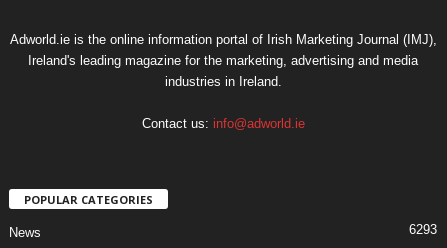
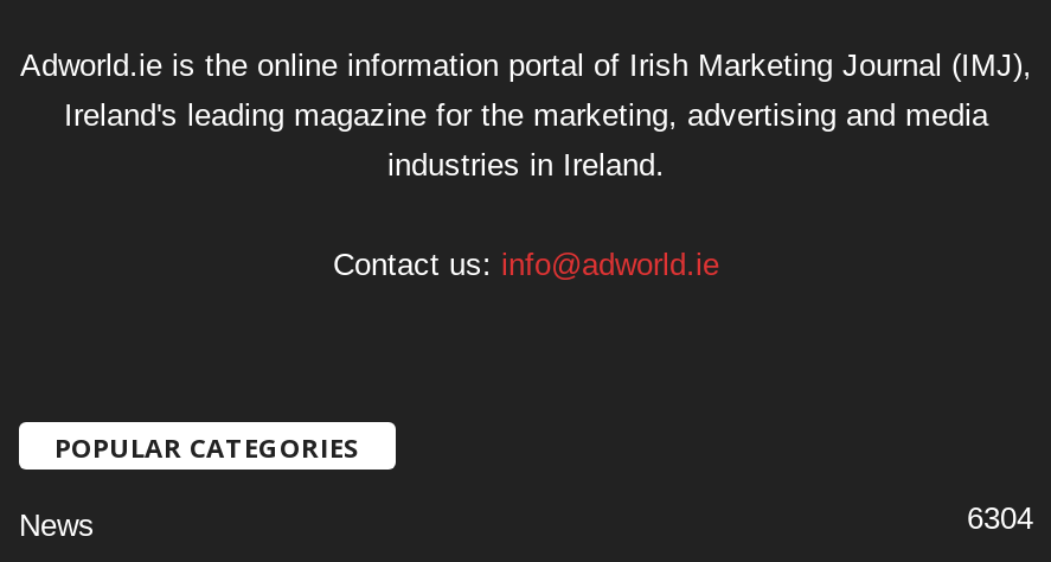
[409,222,437,237] 6293 -> [967,502,1033,537] 6304

